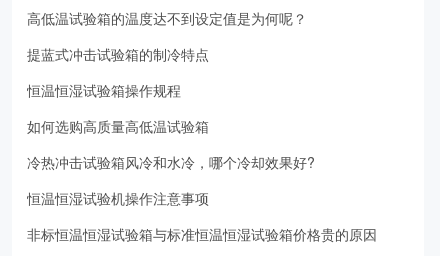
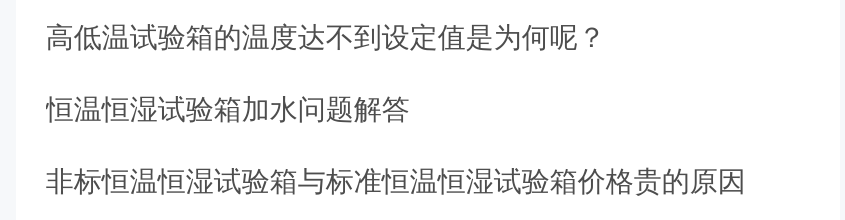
[27,44,315,208] 提蓝式冲击试验箱的制冷特点 | 恒温恒湿试验箱操作规程 | 如何选购高质量高低温试验箱 | 冷热冲击试验箱风冷和水冷，哪个冷却效果好? | 恒温恒湿试验机操作注意事项 -> [46,87,410,127] 恒温恒湿试验箱加水问题解答

